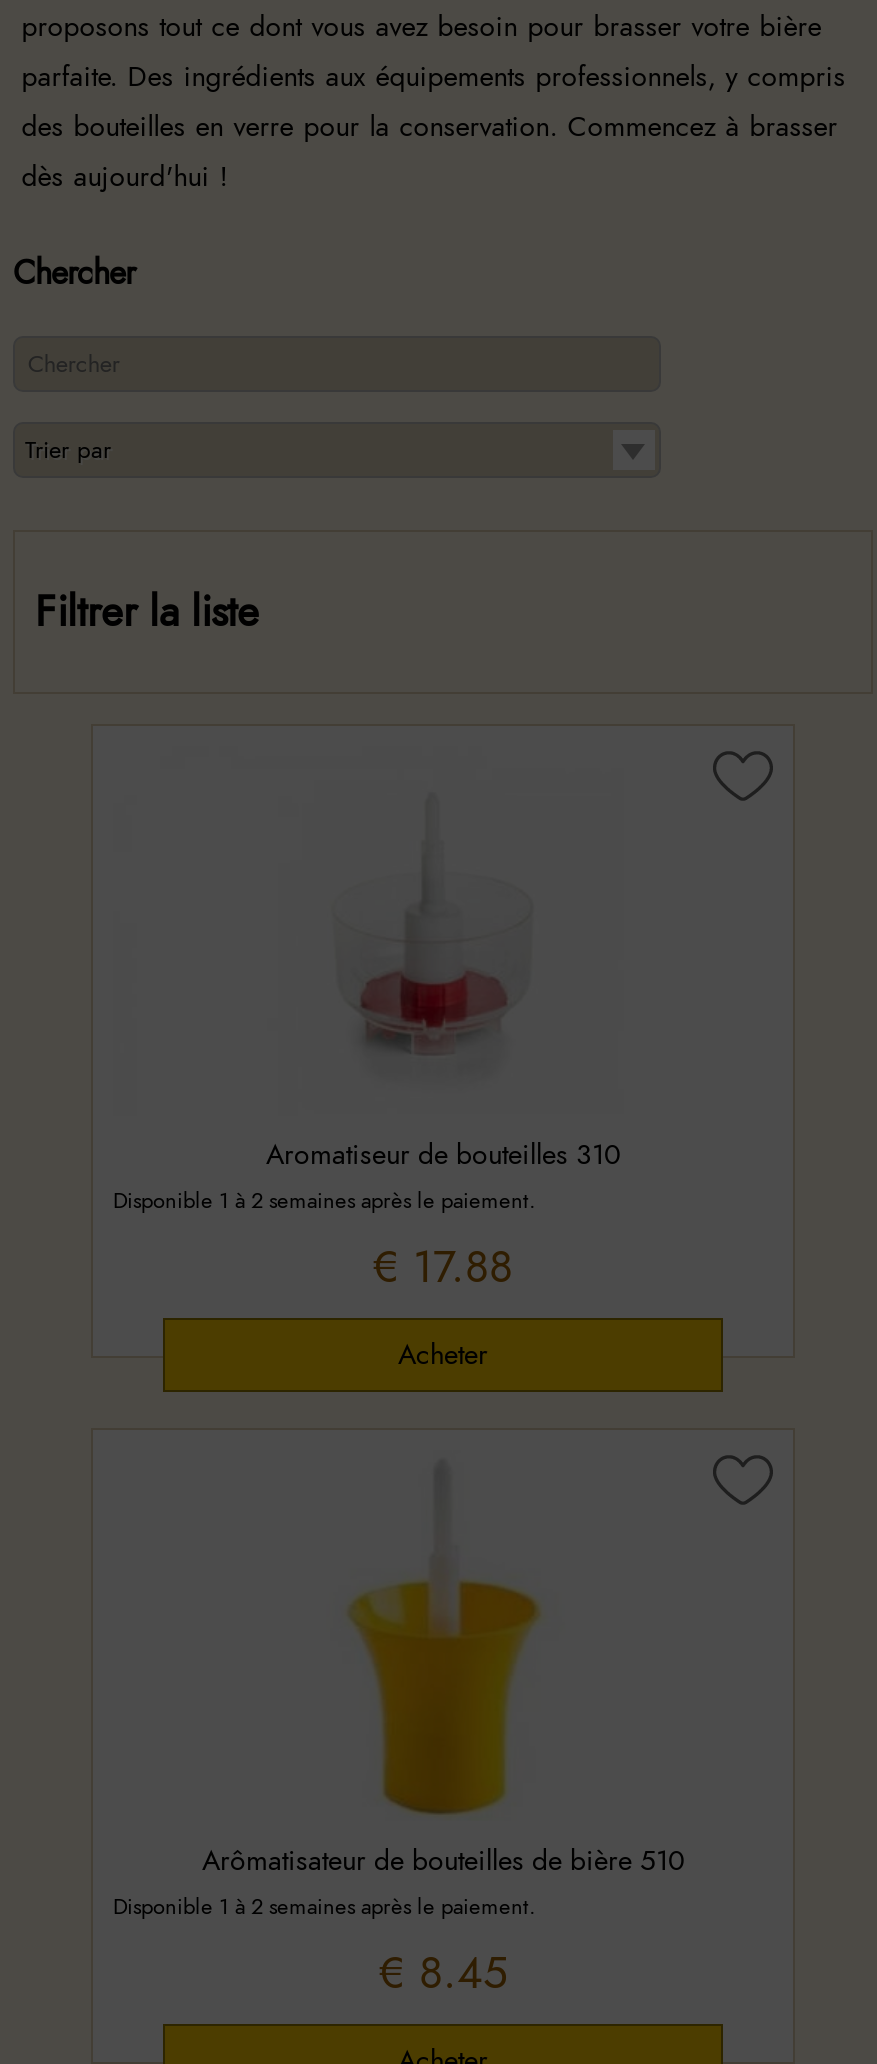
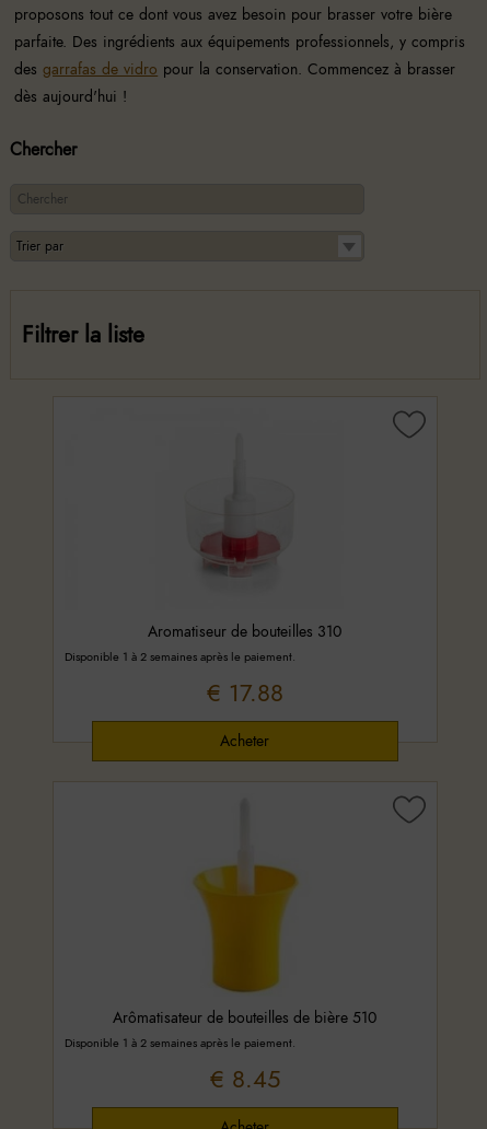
[21,108,837,146] des bouteilles en verre pour la conservation. Commencez à brasser -> [14,59,455,80] des garrafas de vidro pour la conservation. Commencez à brasser

